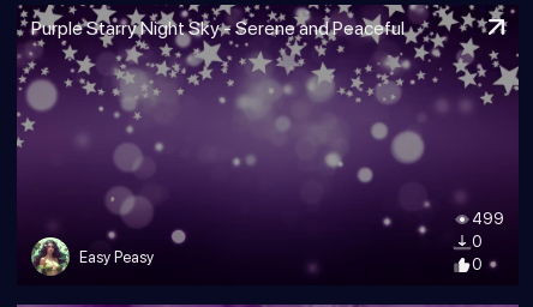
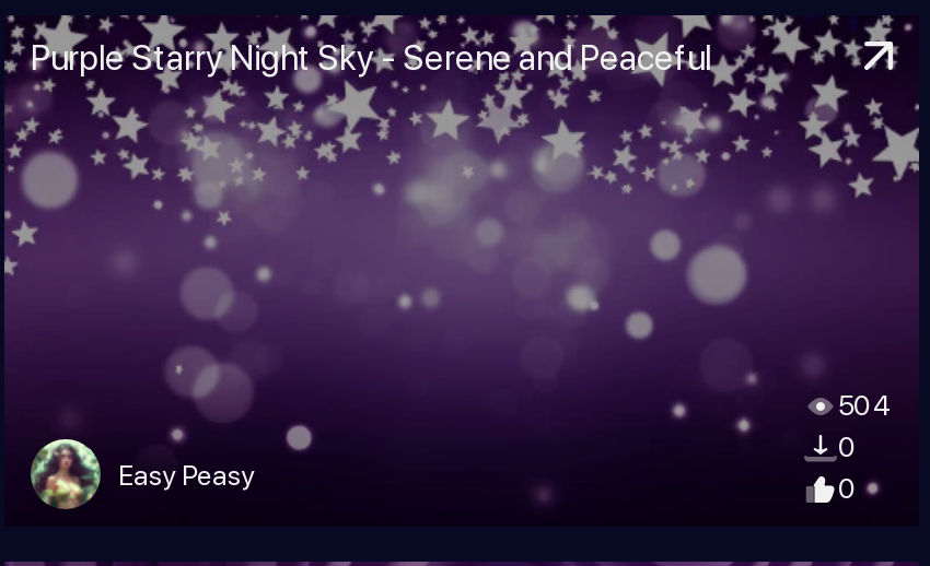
[472,210,504,228] 499 -> [838,390,893,423] 504

